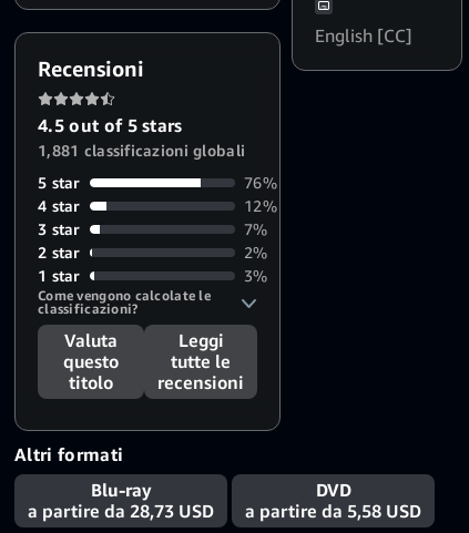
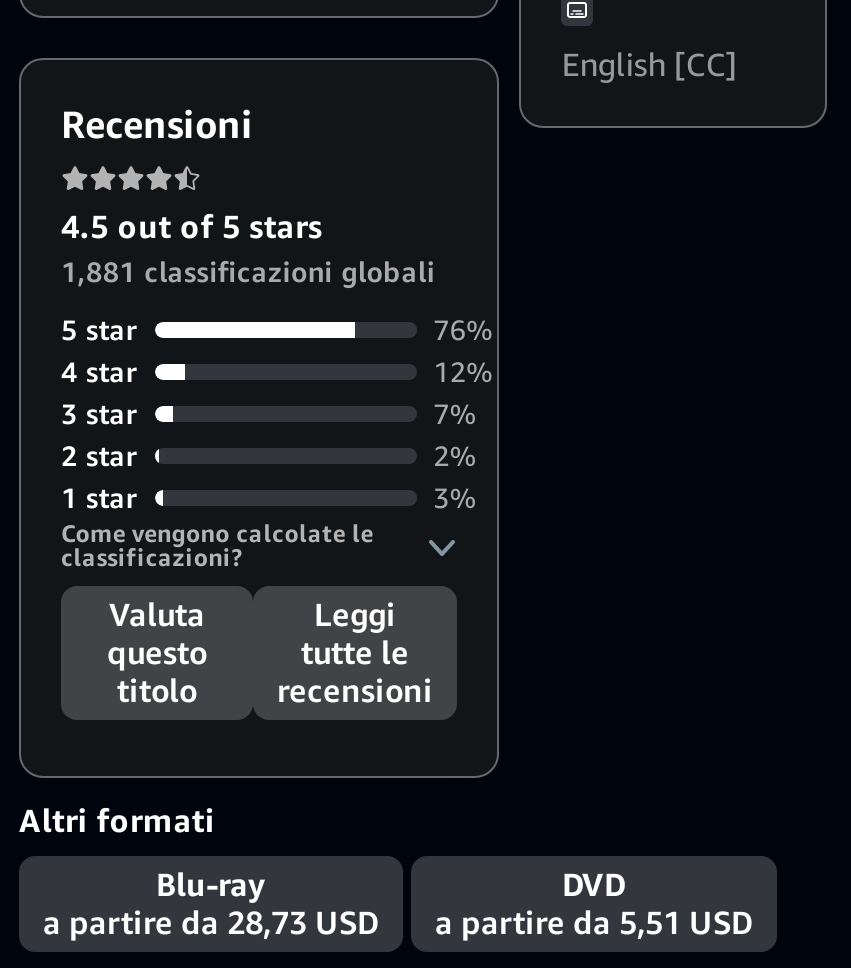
[245,500,421,522] a partire da 5,58 USD -> [435,903,753,943] a partire da 5,51 USD

